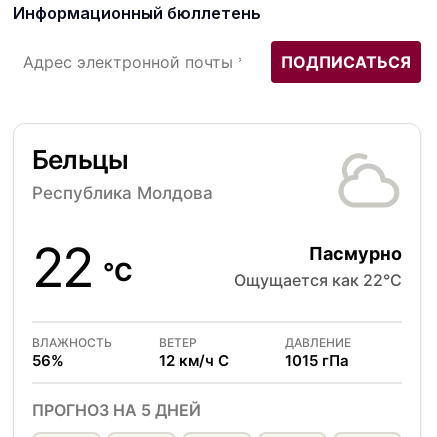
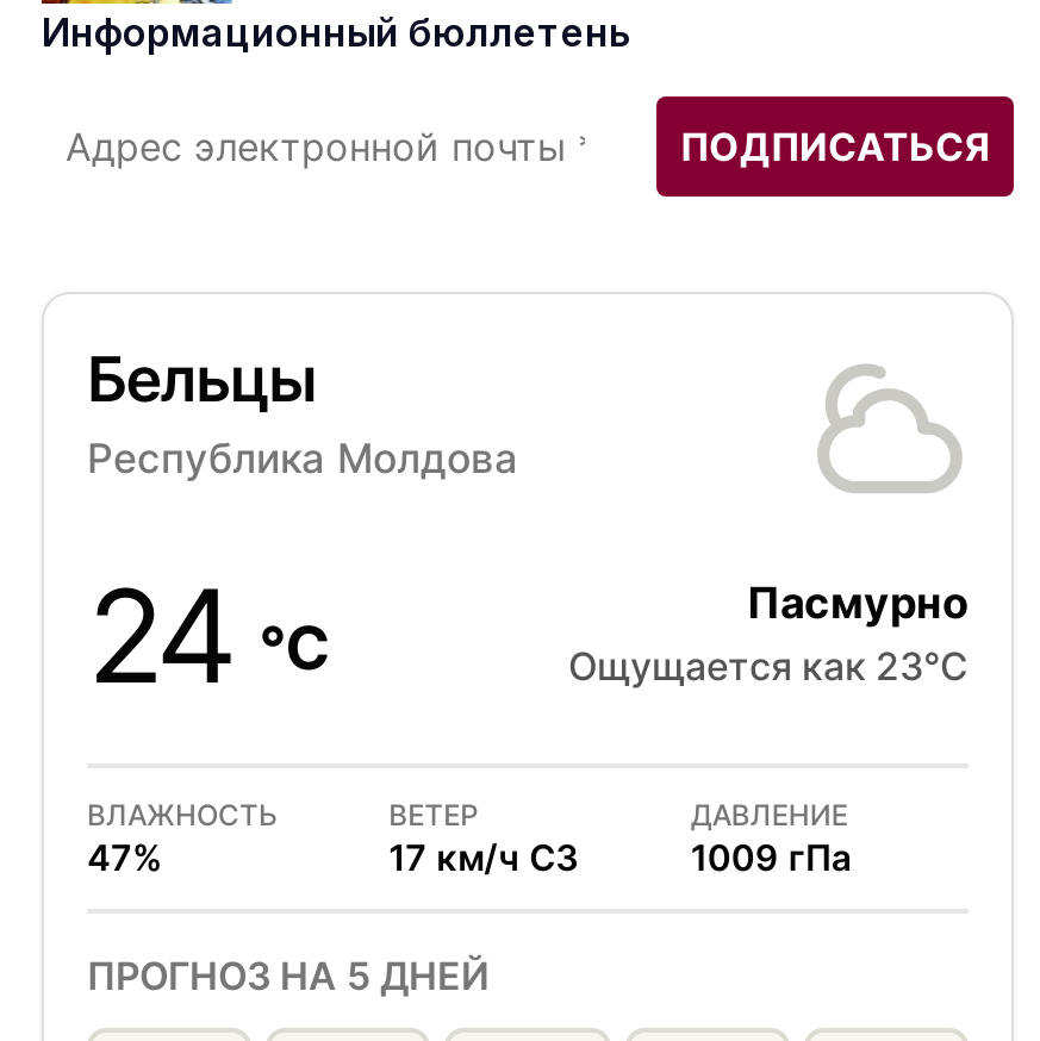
[32,235,133,300] 22 °C -> [87,559,331,714] 24 °C
[234,270,402,290] Ощущается как 22°C -> [568,642,969,690] Ощущается как 23°C
[32,351,64,370] 56% -> [87,835,163,881] 47%
[159,351,229,370] 12 км/ч С -> [389,835,579,881] 17 км/ч СЗ
[285,351,349,370] 1015 гПа -> [690,835,852,881] 1009 гПа

